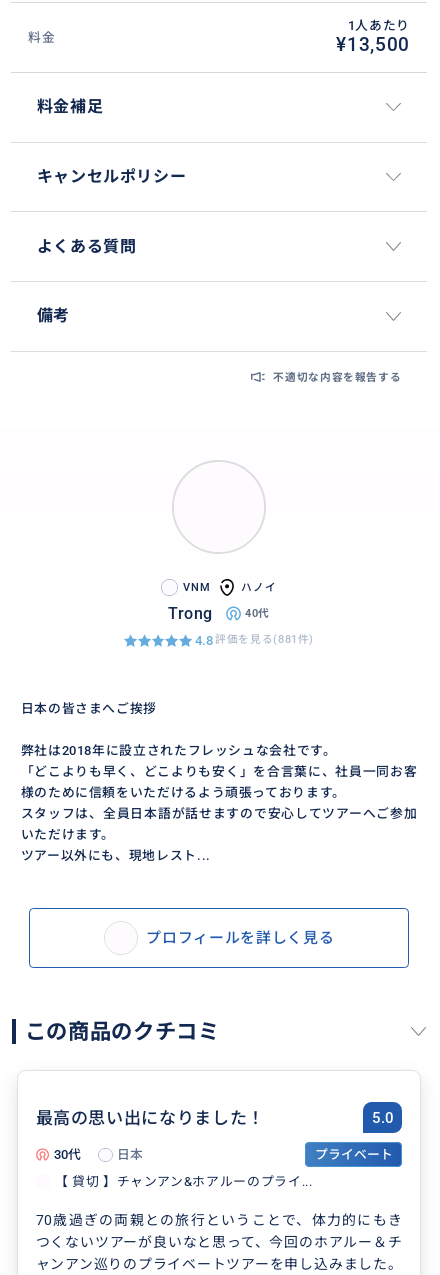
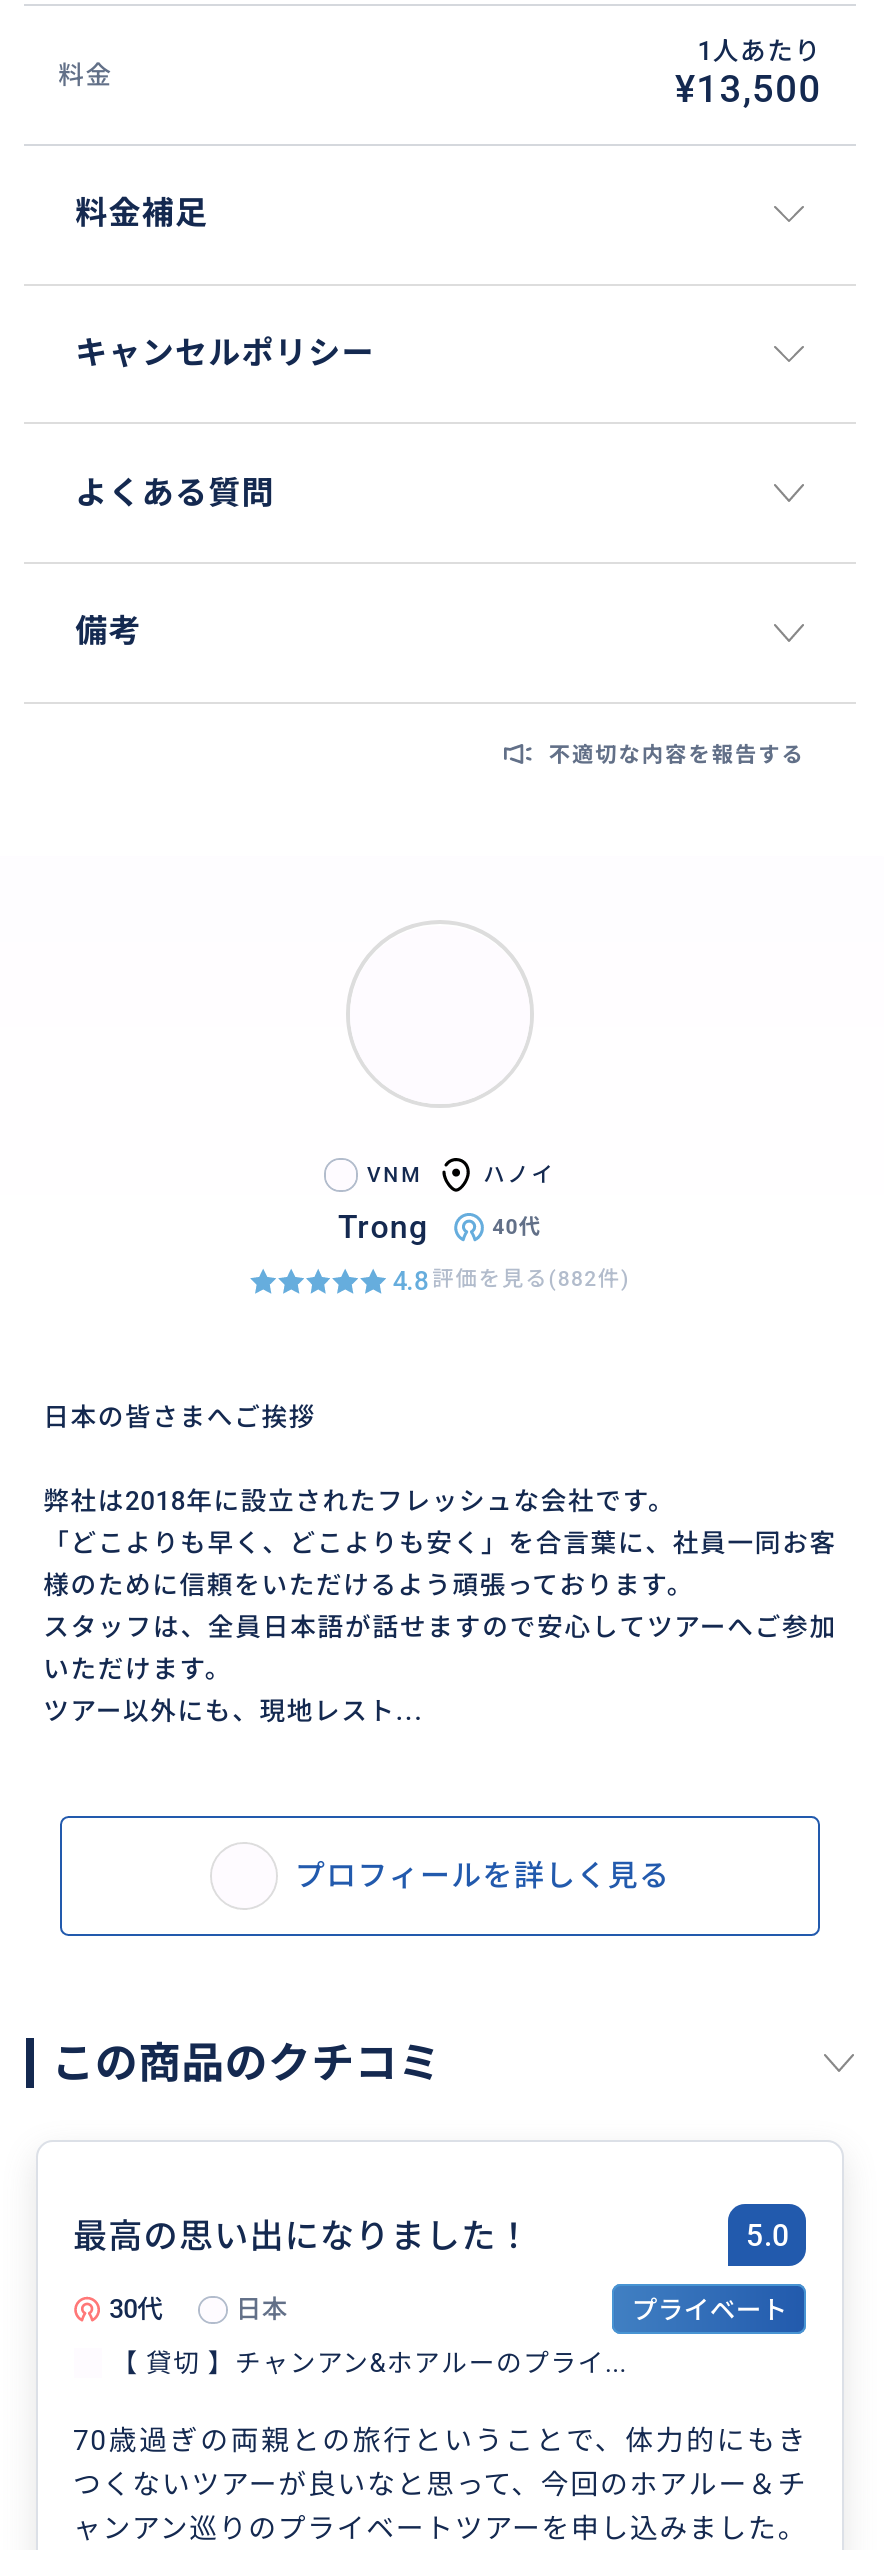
[195,633,314,648] 4.8 評価を見る(881件) -> [393,1266,630,1296] 4.8 評価を見る(882件)

